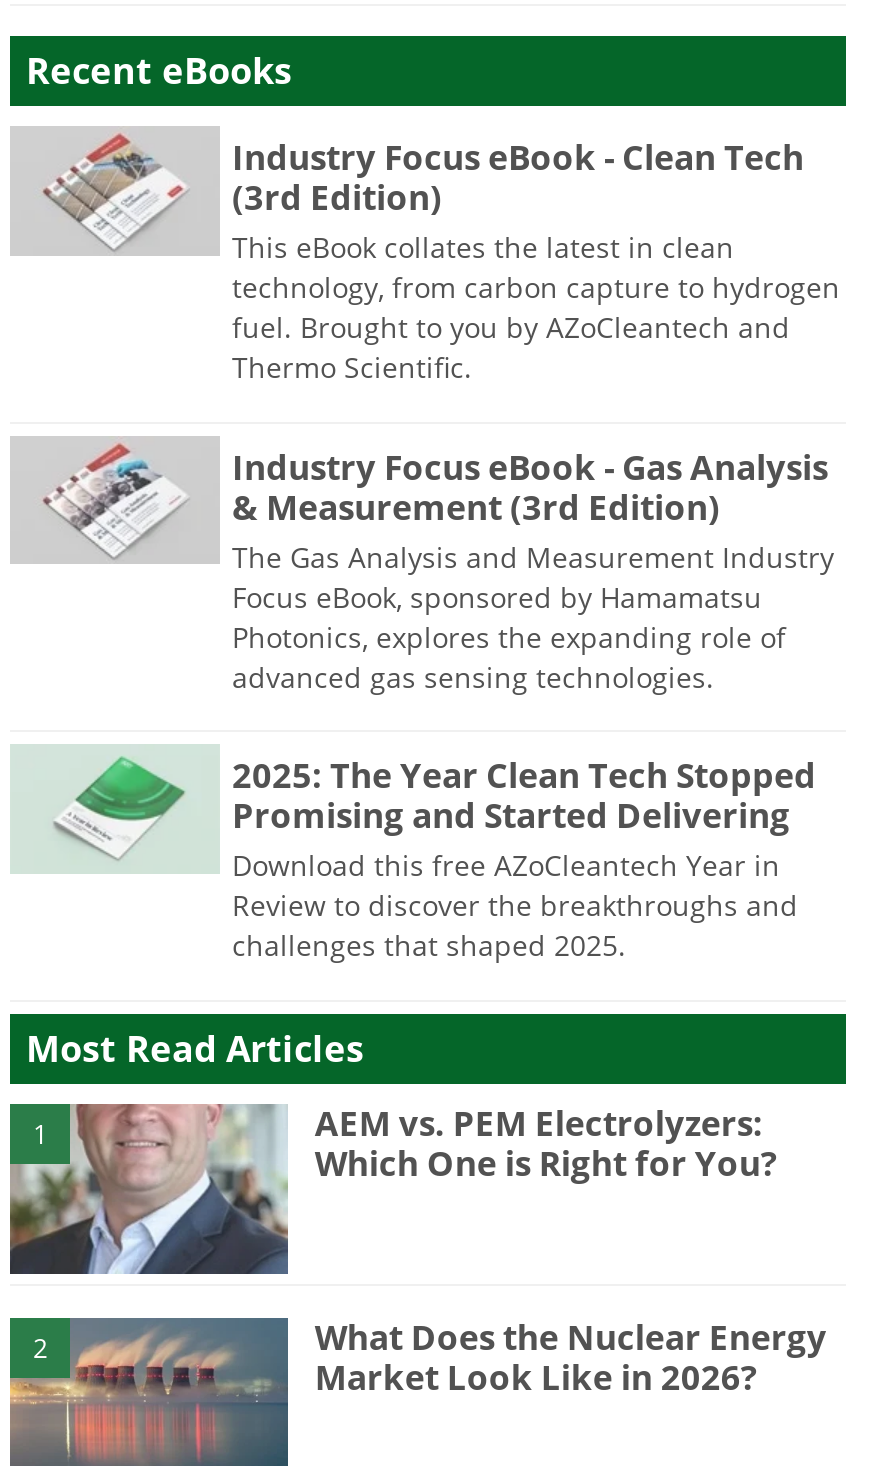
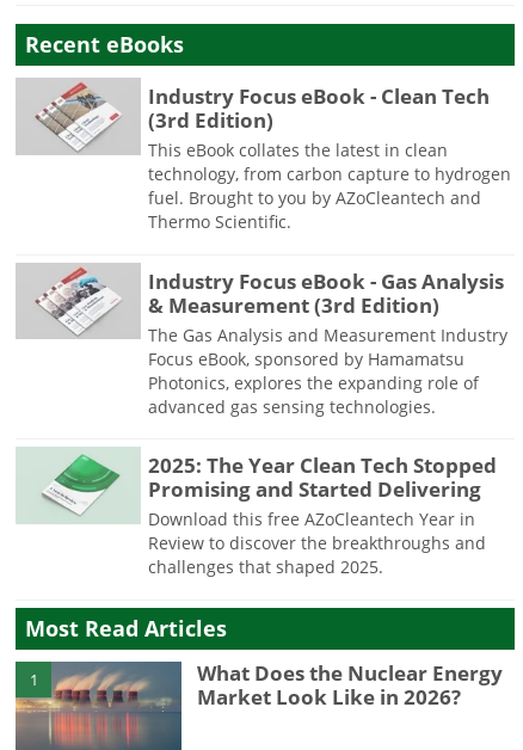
[10,1100,777,1298] [image] | AEM vs. PEM Electrolyzers: | Which One is Right for You? -> none
[33,1330,47,1366] 2 -> none

